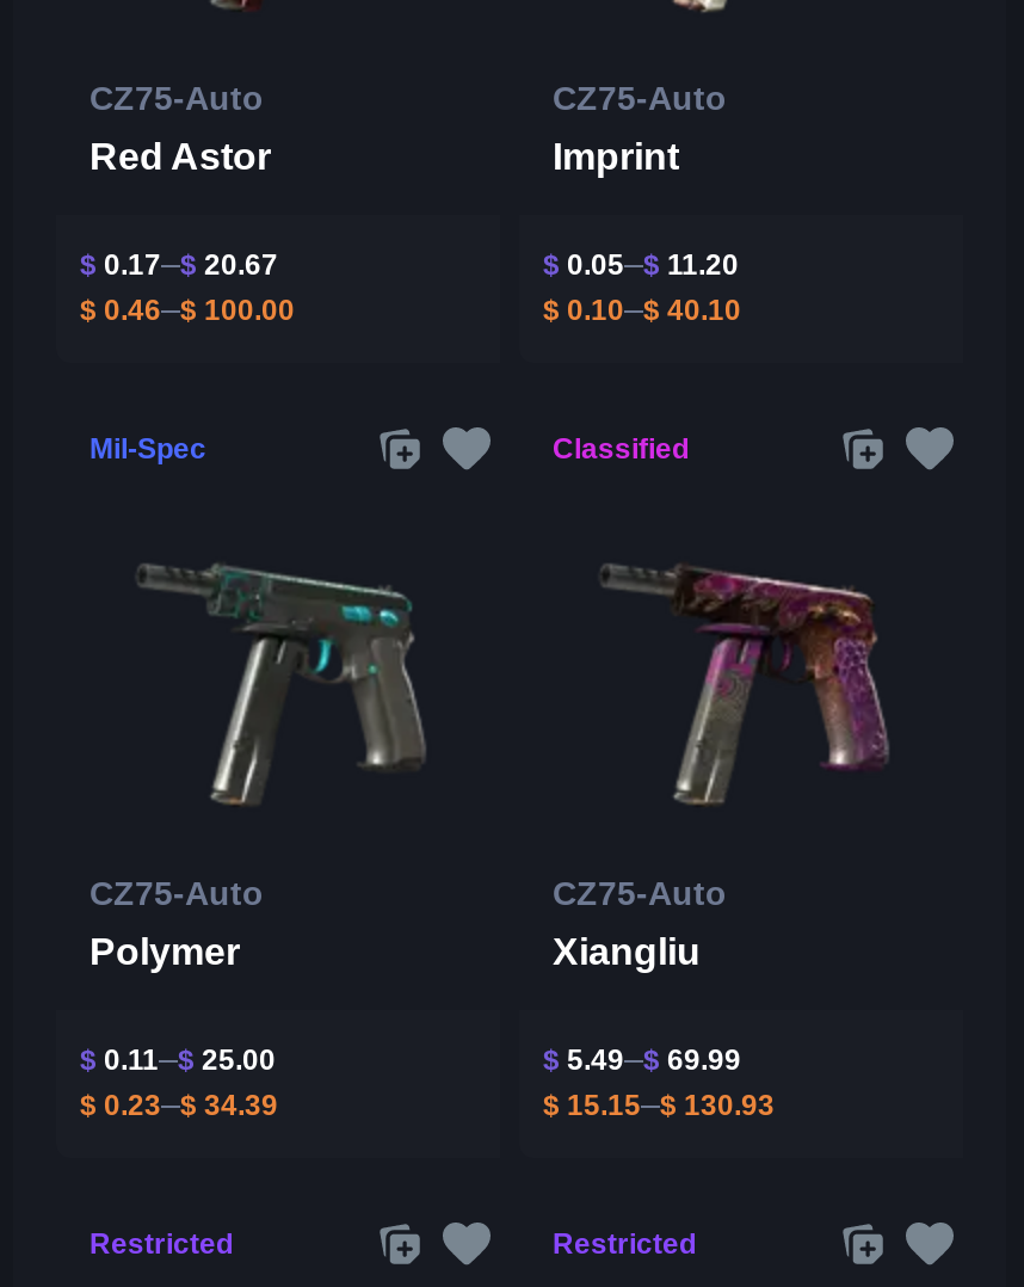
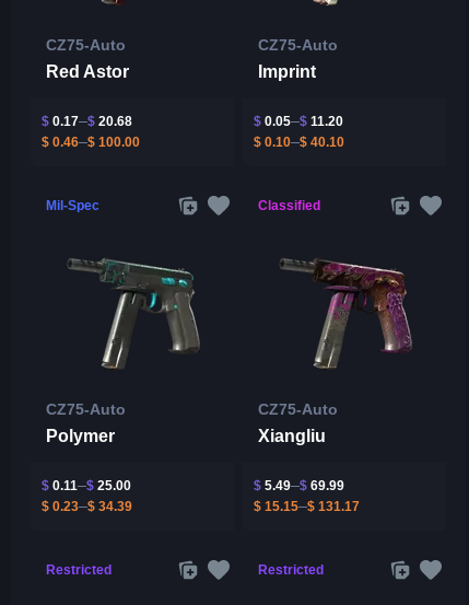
[80,249,278,282] $0.17 $20.67 -> [42,114,132,129] $0.17 $20.68
[543,1089,775,1123] $15.15 $130.93 -> [254,499,360,514] $15.15 $131.17

